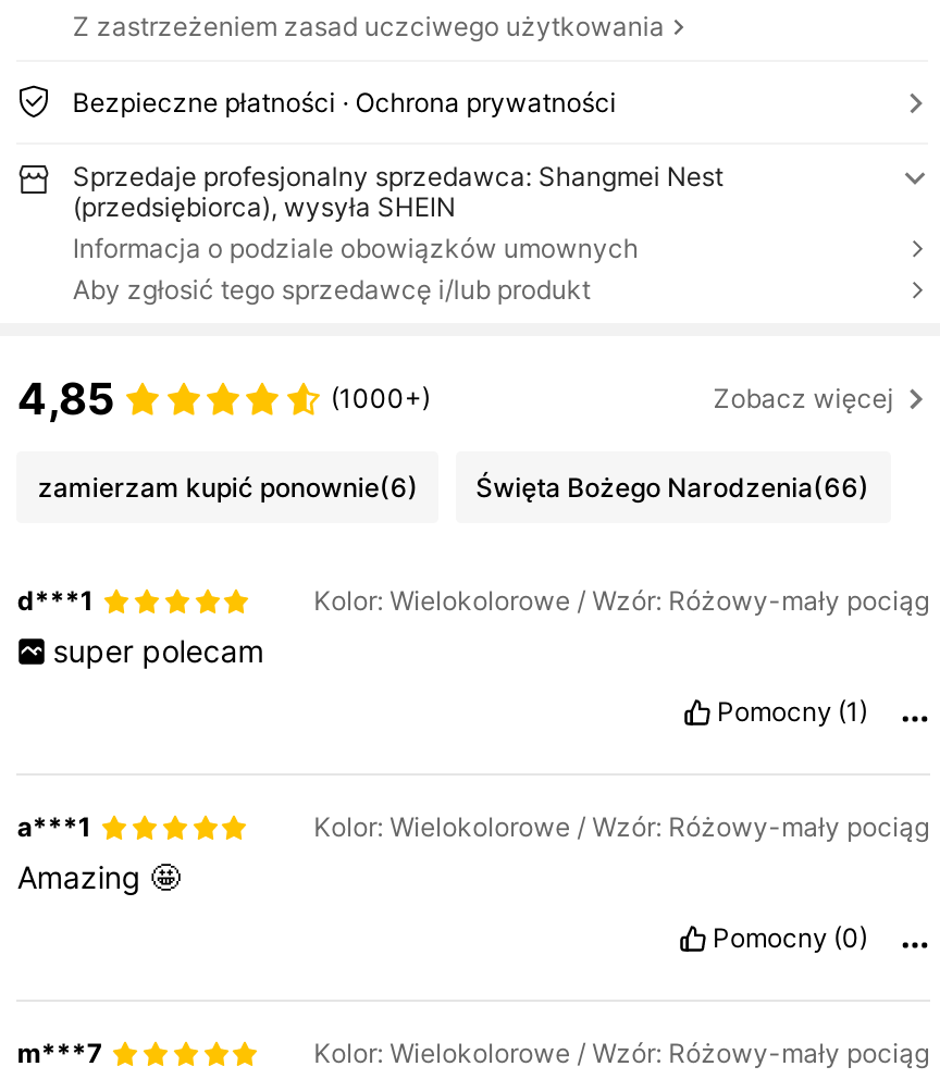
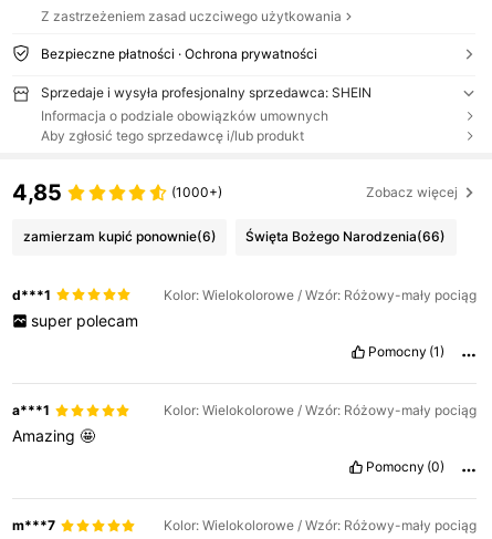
[73,159,723,222] Sprzedaje profesjonalny sprzedawca: Shangmei Nest | (przedsiębiorca), wysyła SHEIN -> [41,84,371,100] Sprzedaje i wysyła profesjonalny sprzedawca: SHEIN

